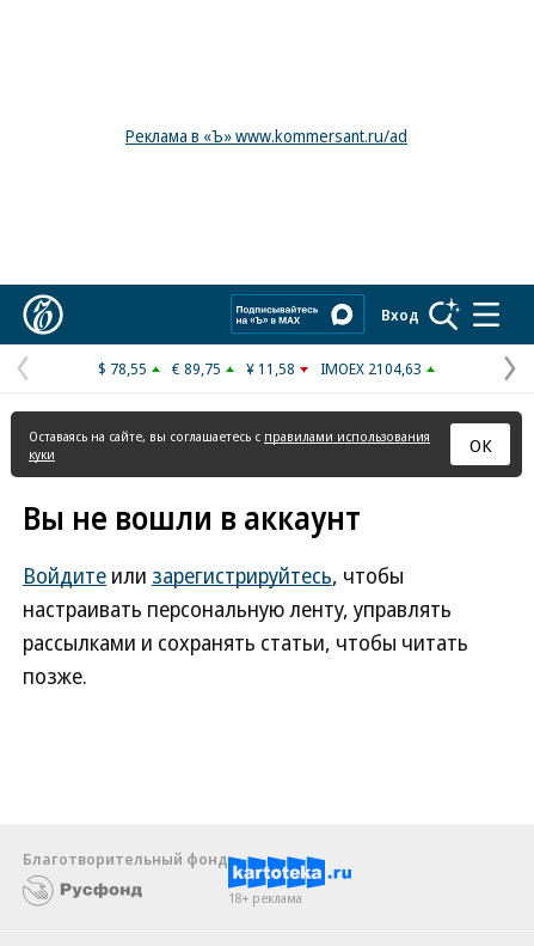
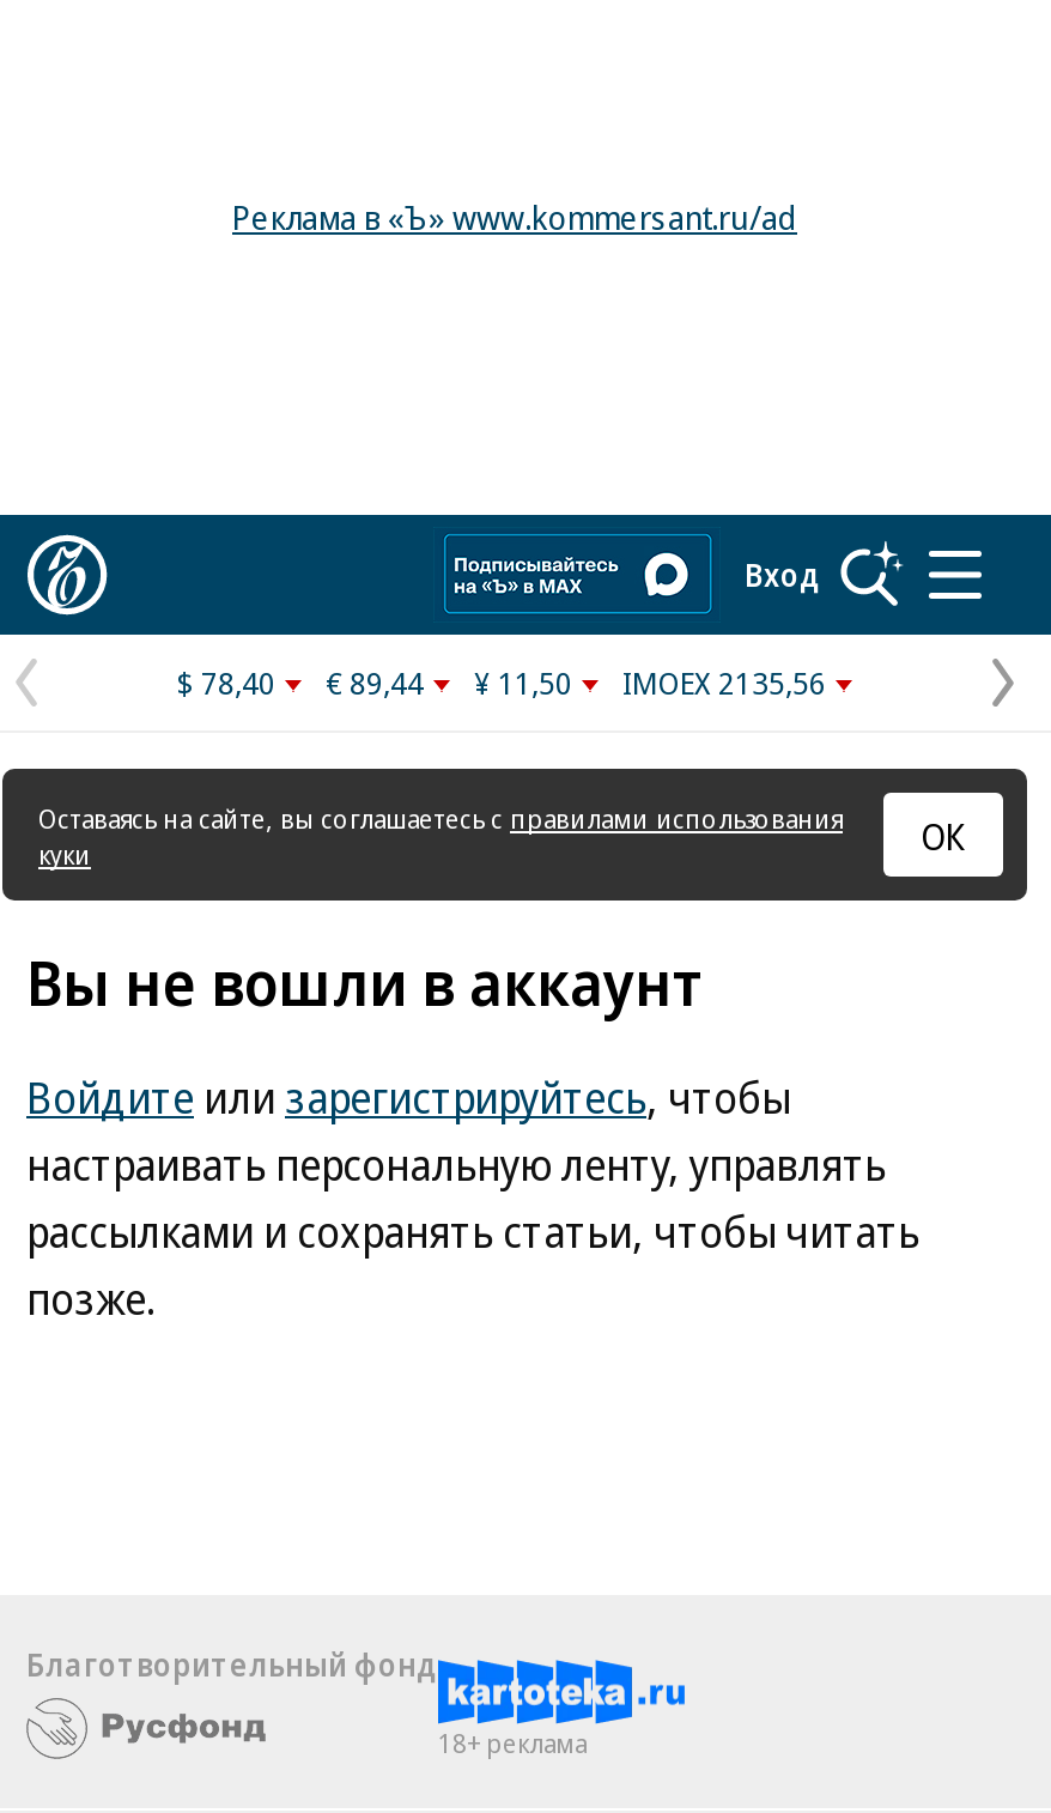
[98,358,147,379] $ 78,55 -> [177,661,275,704] $ 78,40
[172,358,221,379] € 89,75 -> [326,661,424,704] € 89,44
[246,358,295,379] ¥ 11,58 -> [474,661,572,704] ¥ 11,50
[320,358,422,379] IMOEX 2104,63 -> [622,661,826,704] IMOEX 2135,56

